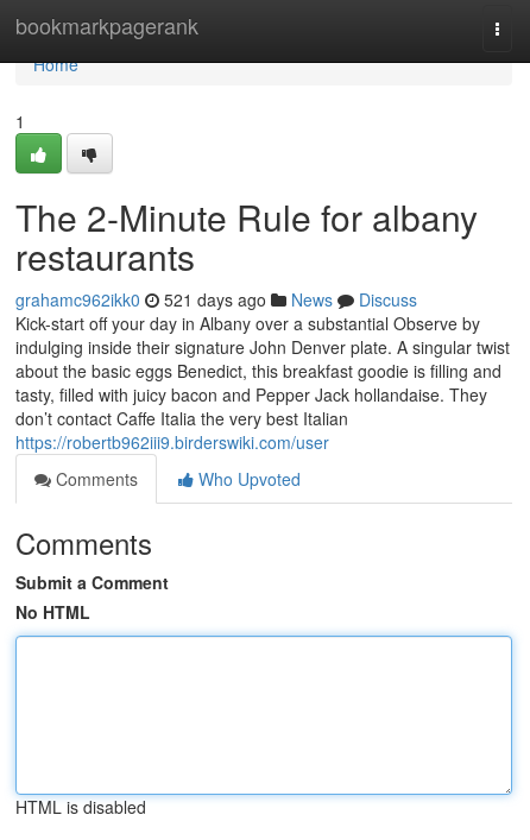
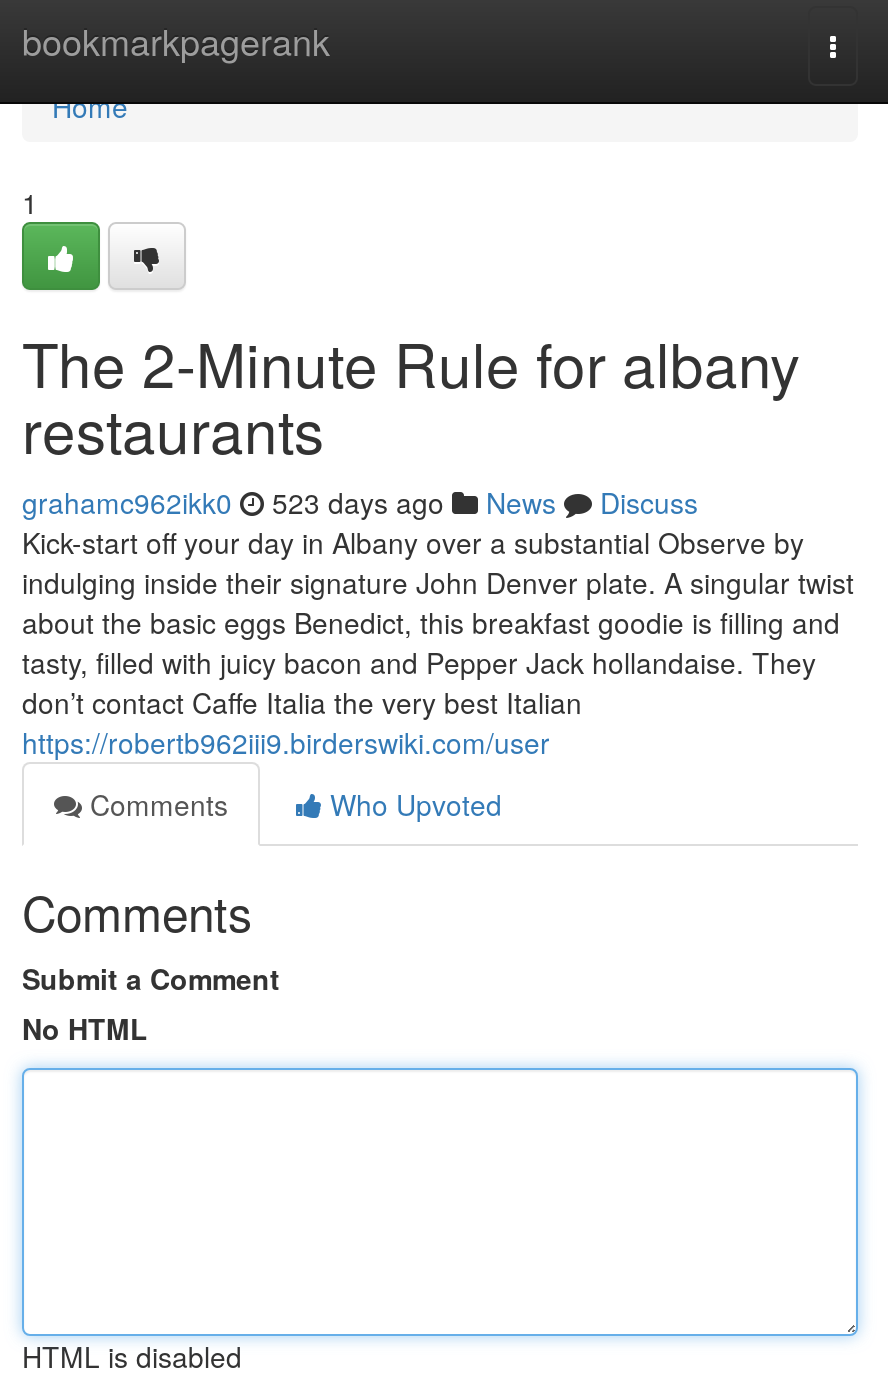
[15,288,417,311] grahamc962ikk0 521 days ago News Discuss -> [22,482,698,522] grahamc962ikk0 523 days ago News Discuss

